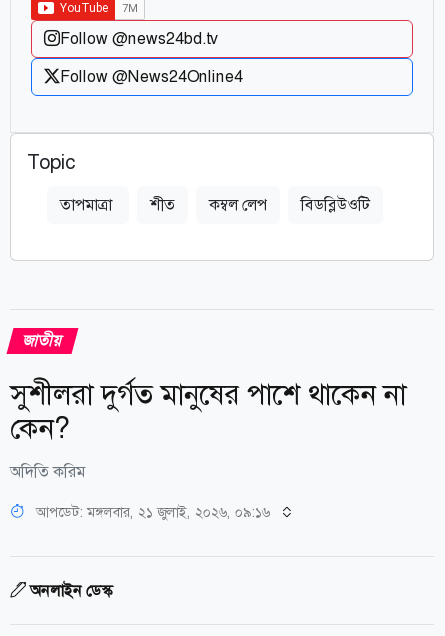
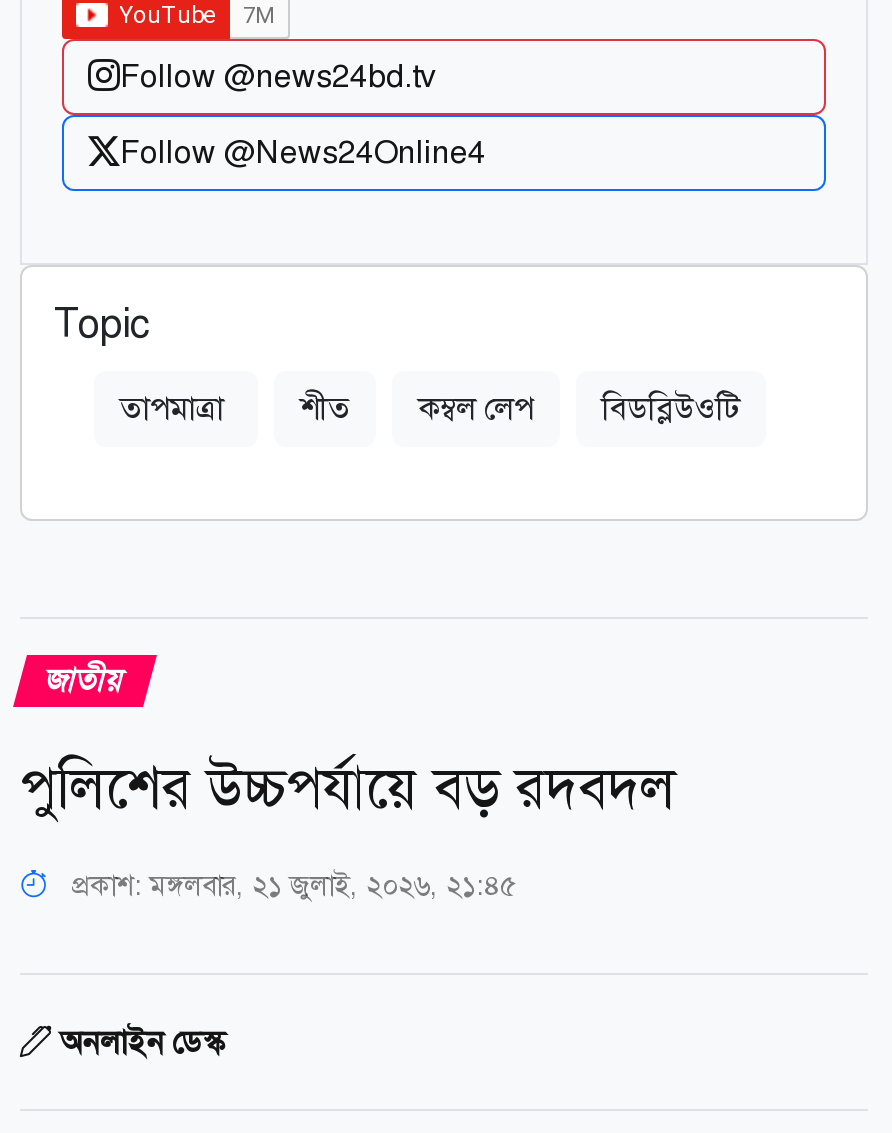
[10,375,406,481] সুশীলরা দুর্গত মানুষের পাশে থাকেন না | কেন? | অদিতি করিম -> [20,750,676,824] পুলিশের উচ্চপর্যায়ে বড় রদবদল
[36,502,270,520] আপডেট: মঙ্গলবার, ২১ জুলাই, ২০২৬, ০৯:১৬ -> [64,866,516,902] প্রকাশ: মঙ্গলবার, ২১ জুলাই, ২০২৬, ২১:৪৫

